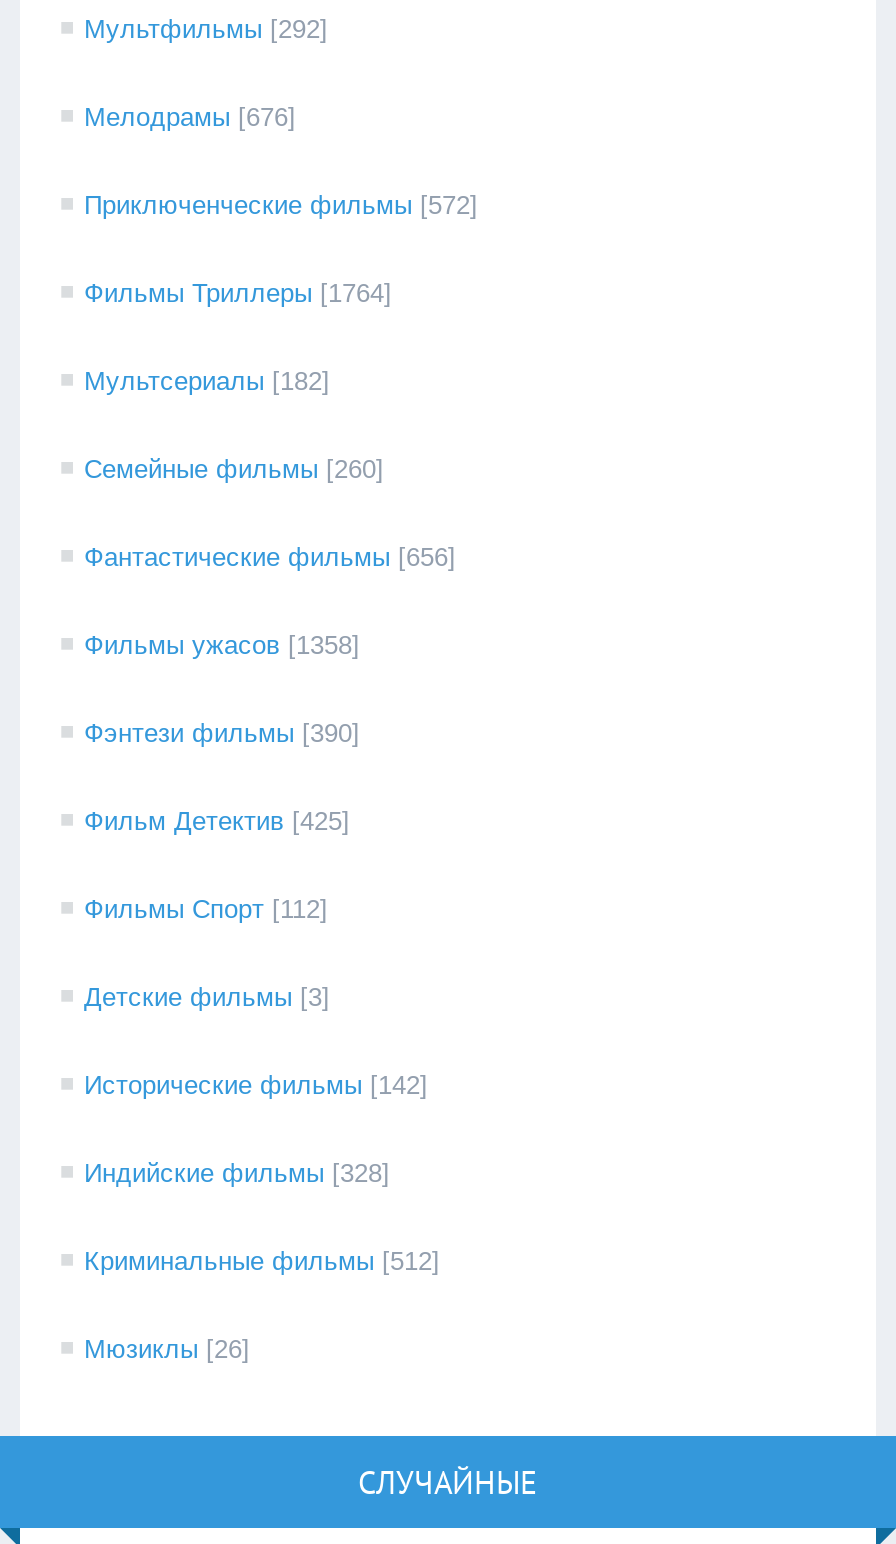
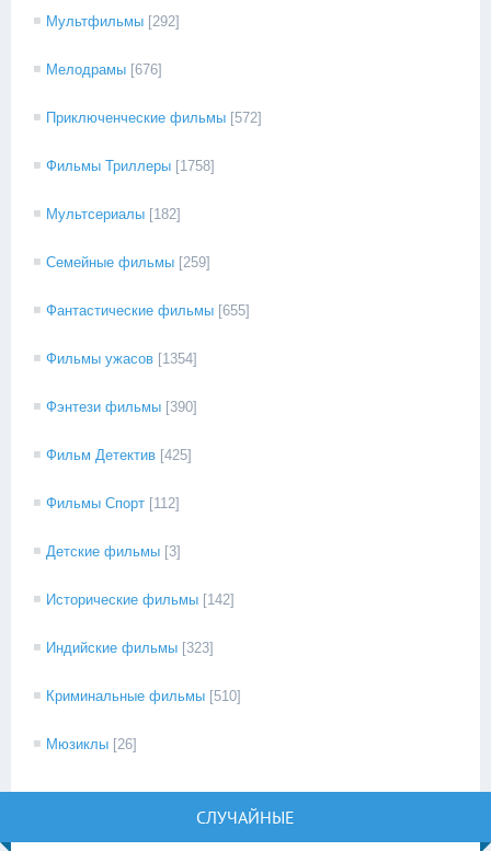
[84,278,392,308] Фильмы Триллеры [1764] -> [46,158,215,174] Фильмы Триллеры [1758]
[84,454,384,484] Семейные фильмы [260] -> [46,254,210,271] Семейные фильмы [259]
[84,542,456,572] Фантастические фильмы [656] -> [46,302,250,319] Фантастические фильмы [655]
[84,630,360,660] Фильмы ужасов [1358] -> [46,350,197,367] Фильмы ужасов [1354]
[84,1158,390,1188] Индийские фильмы [328] -> [46,640,214,656] Индийские фильмы [323]
[84,1246,440,1276] Криминальные фильмы [512] -> [46,688,241,704] Криминальные фильмы [510]

